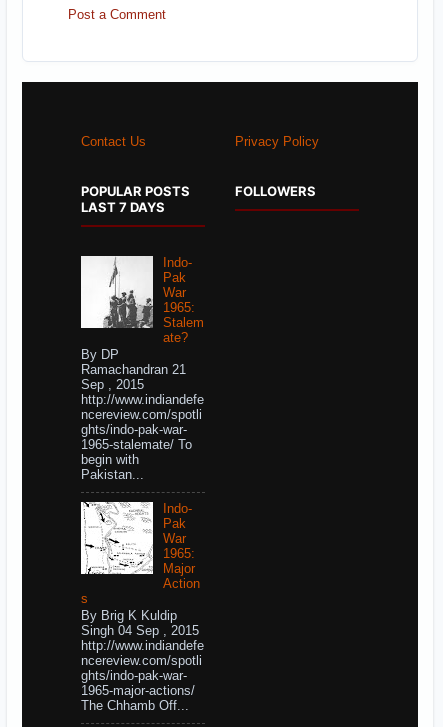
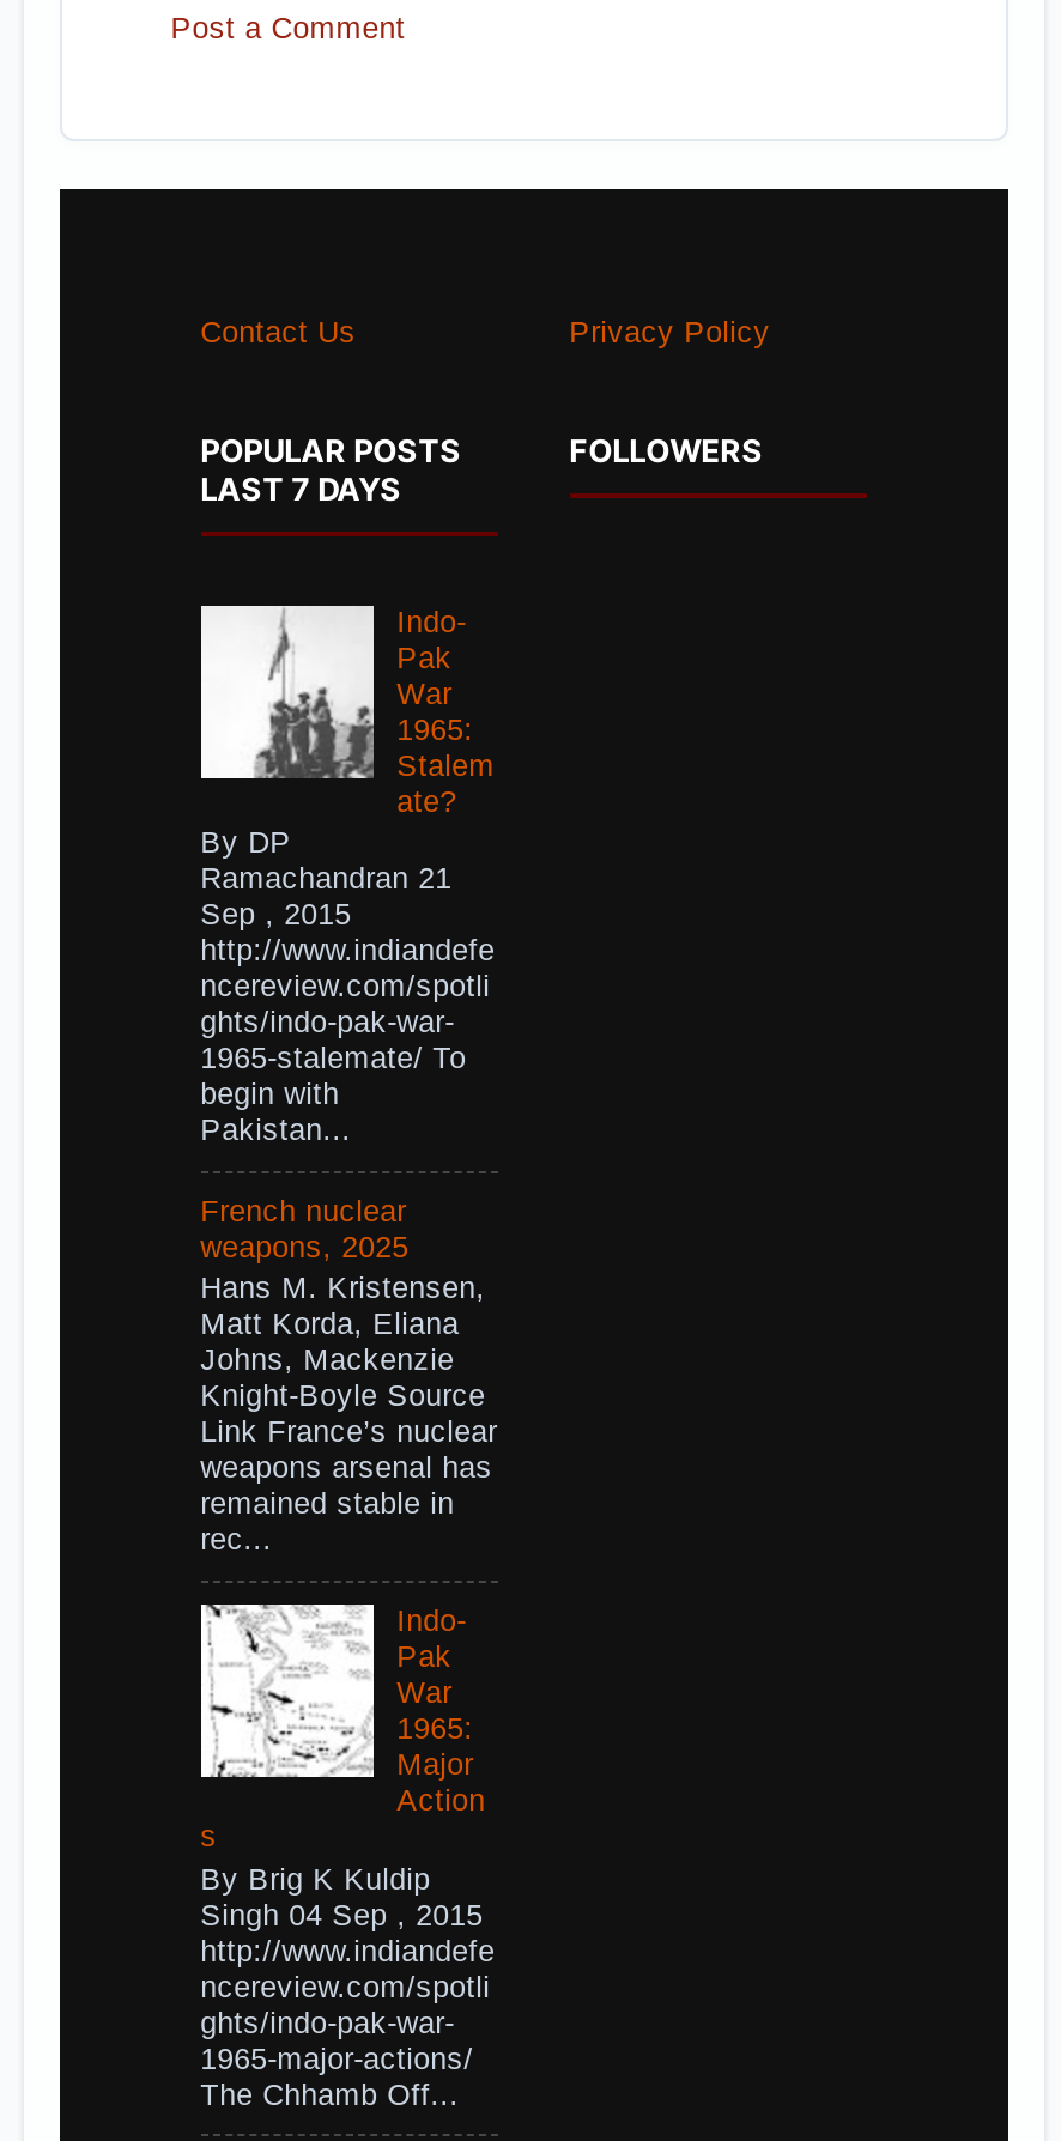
none -> [200,1195,497,1558] French nuclear | weapons, 2025 | Hans M. Kristensen, | Matt Korda, Eliana | Johns, Mackenzie | Knight-Boyle Source | Link France’s nuclear | weapons arsenal has | remained stable in | rec...

